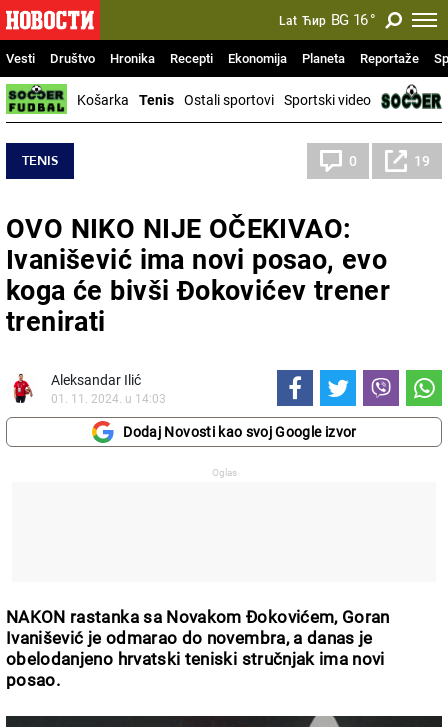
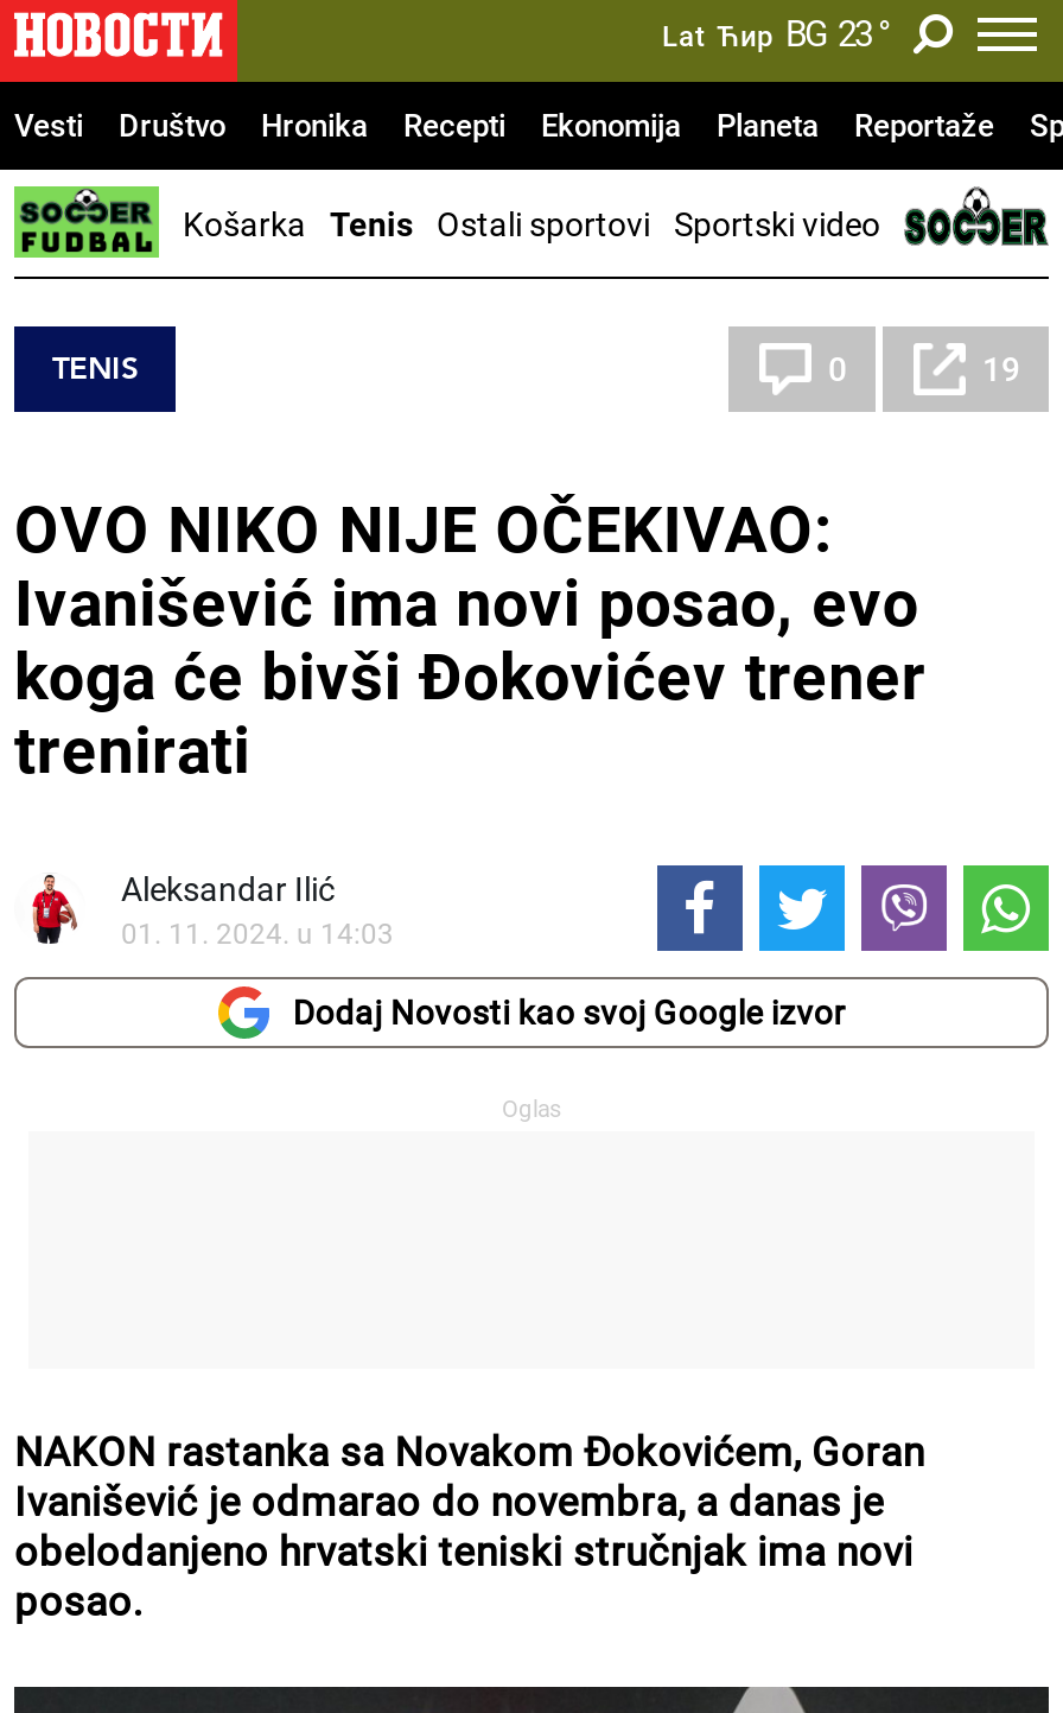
[279,11,375,29] Lat Ћир BG 16 ° -> [662,13,890,56] Lat Ћир BG 23 °

